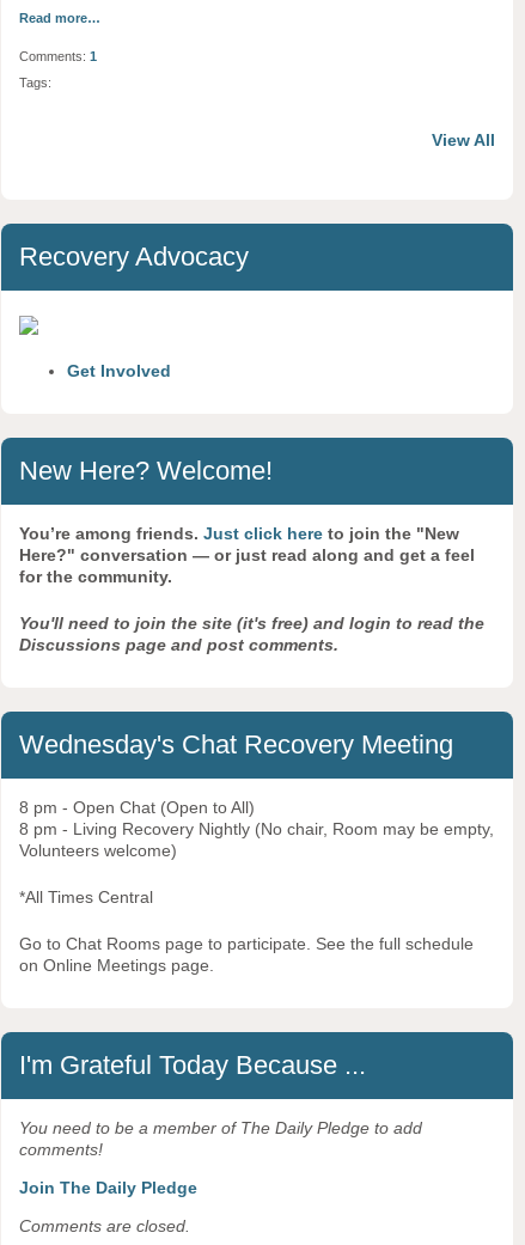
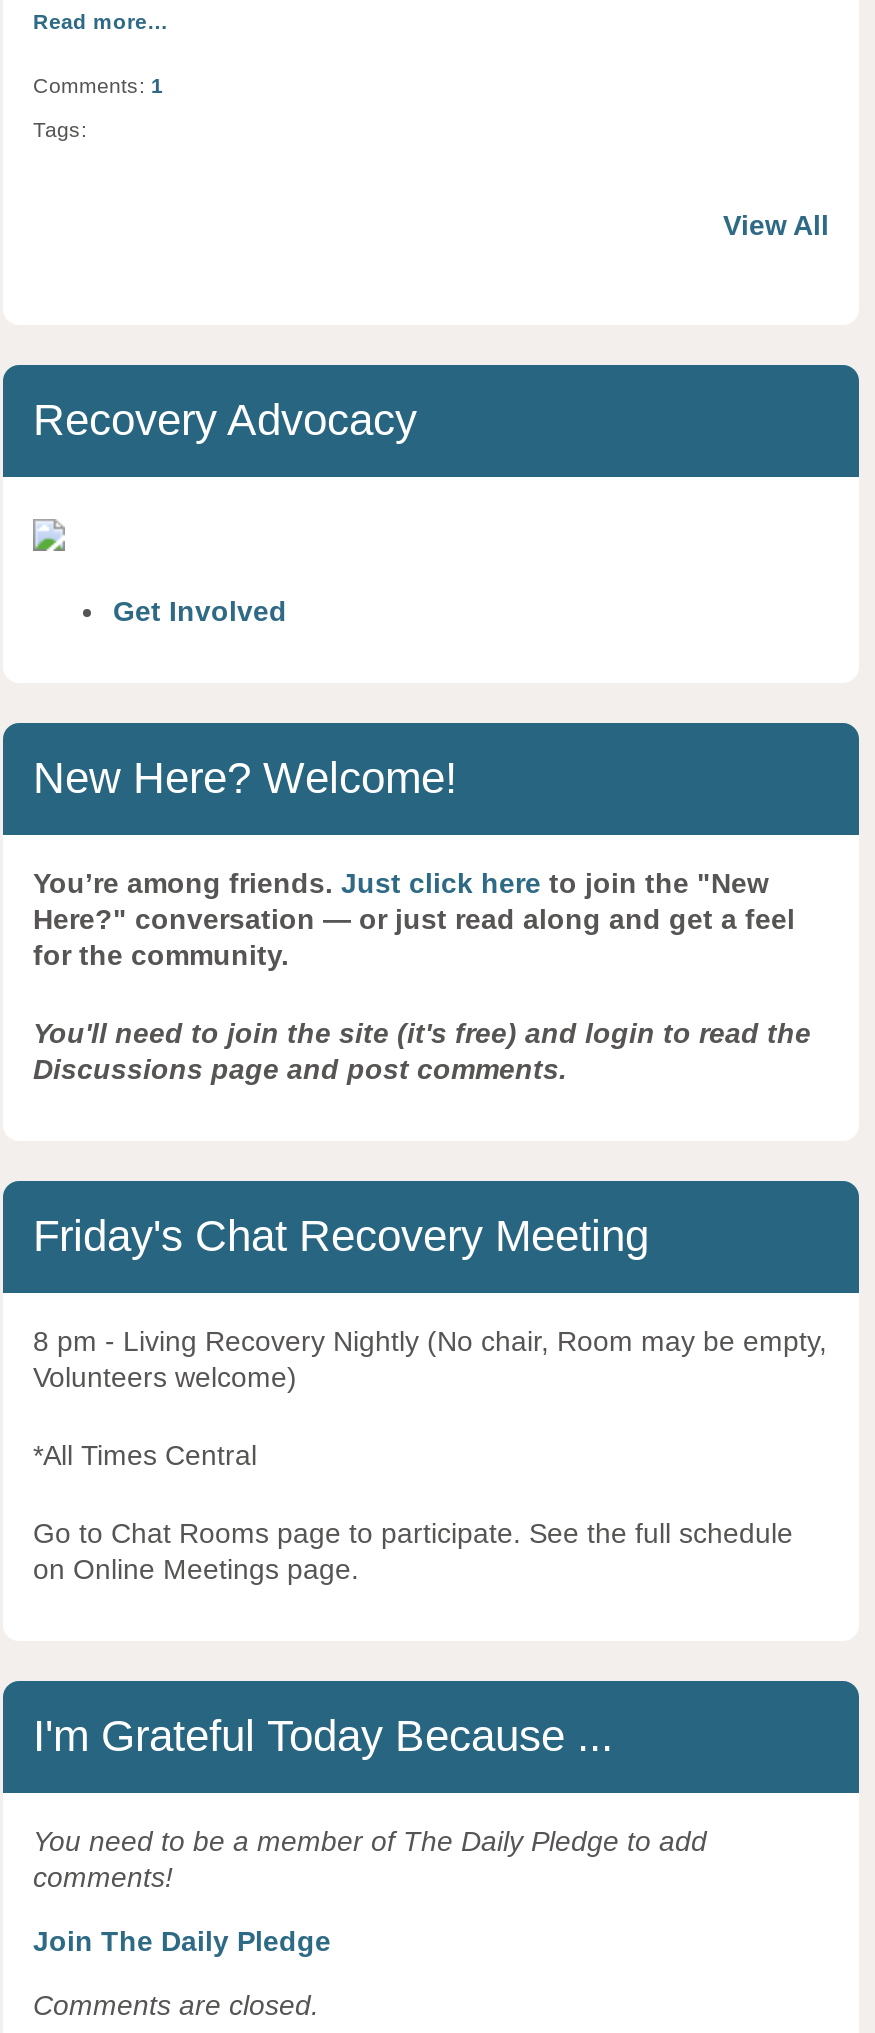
[19,730,453,817] Wednesday's Chat Recovery Meeting | 8 pm - Open Chat (Open to All) -> [33,1212,649,1262] Friday's Chat Recovery Meeting

